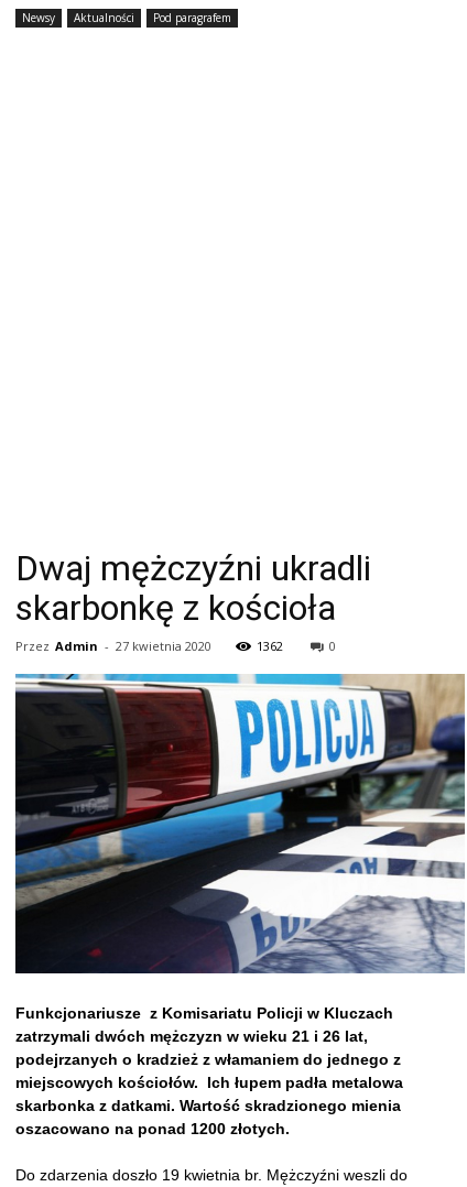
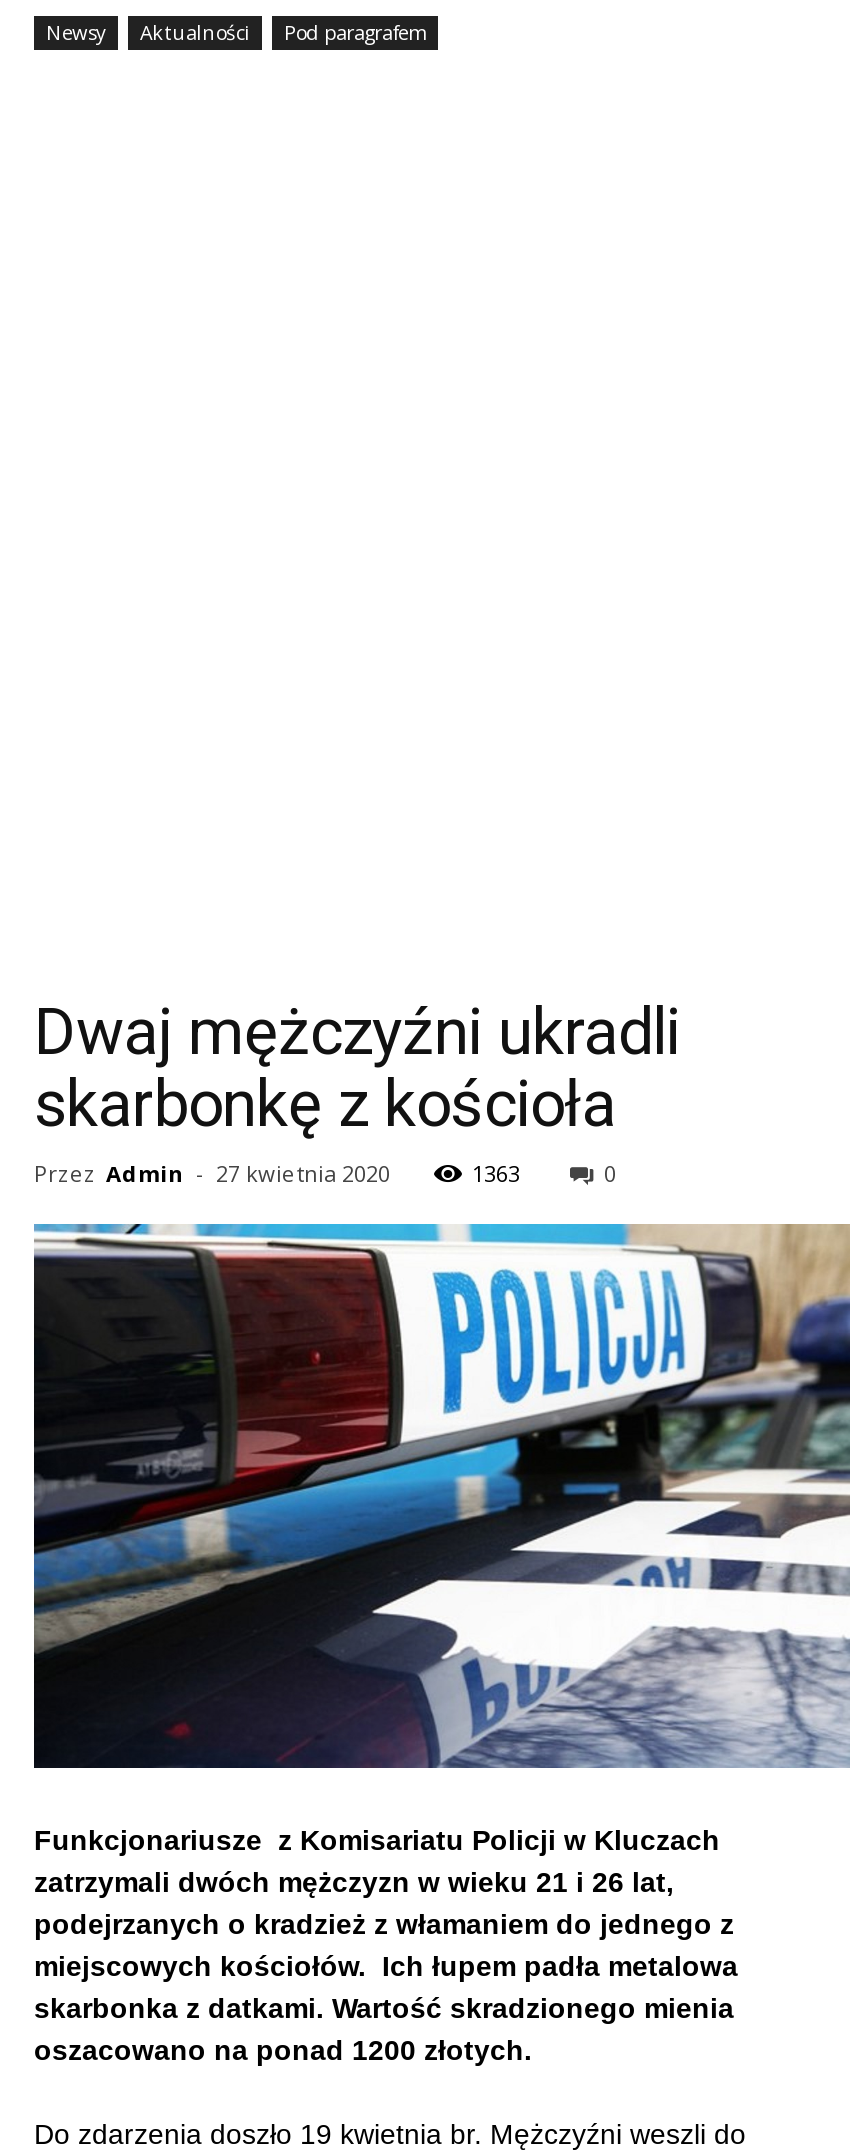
[257,638,283,654] 1362 -> [472,1158,520,1188] 1363

